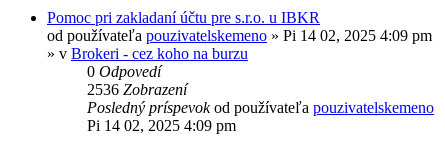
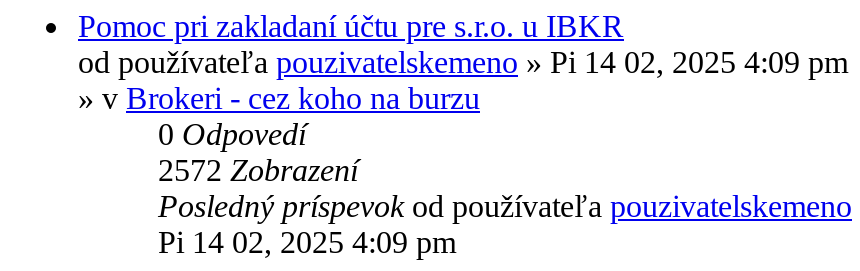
[87,81,187,98] 2536Zobrazení -> [158,154,358,188] 2572Zobrazení

